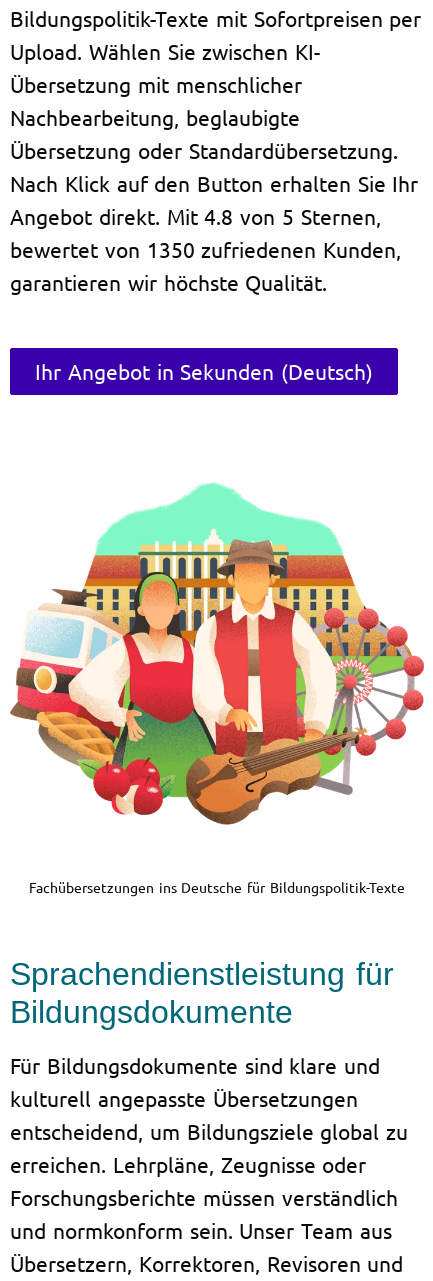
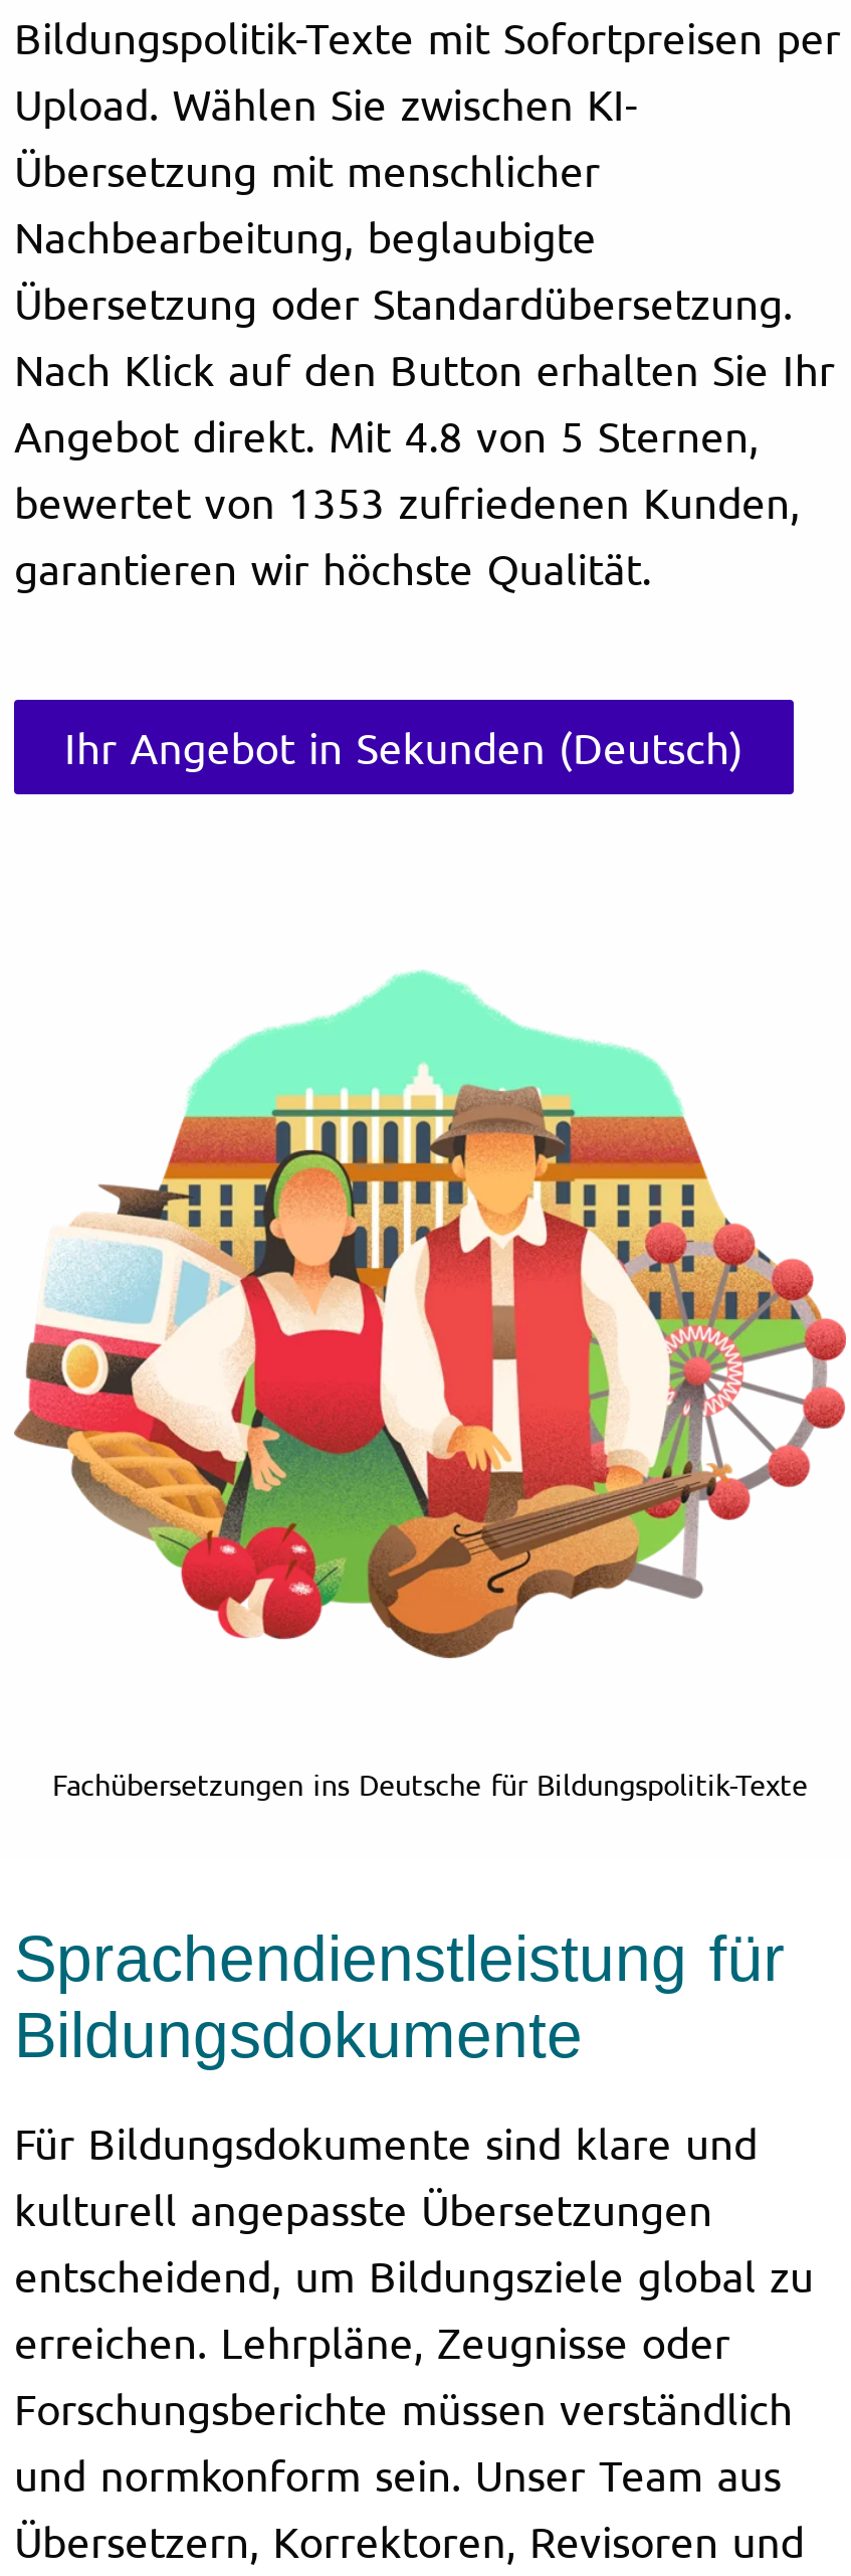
[10,236,401,262] bewertet von 1350 zufriedenen Kunden, -> [14,475,800,527] bewertet von 1353 zufriedenen Kunden,

